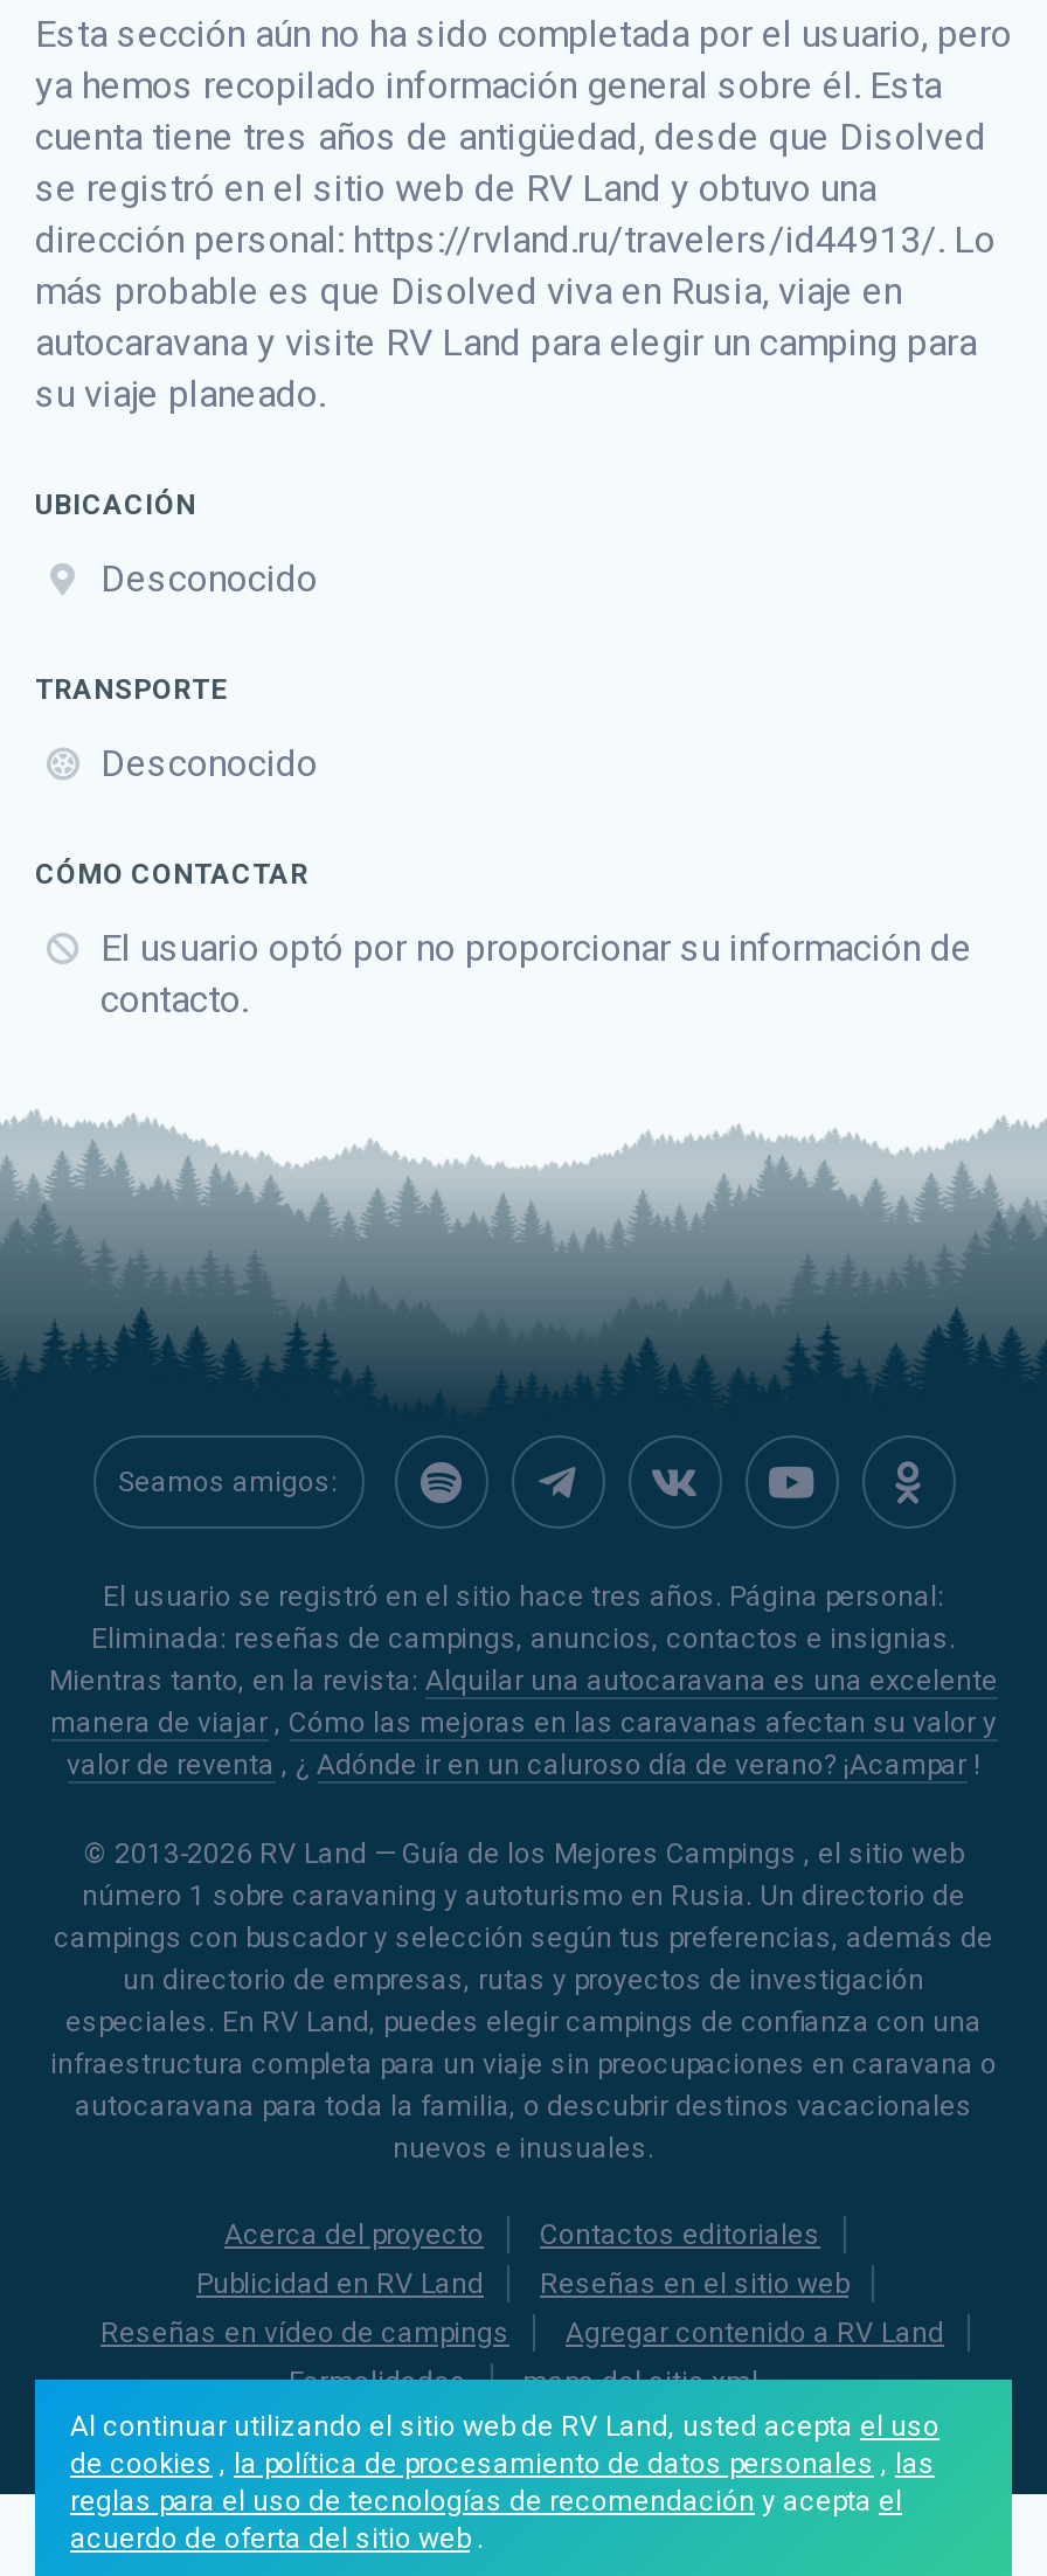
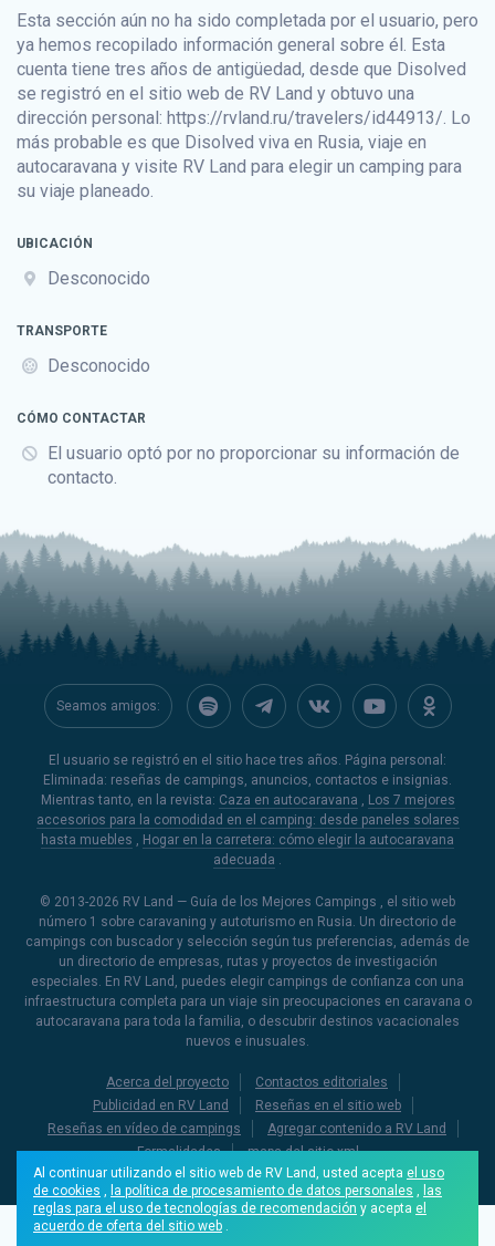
[49,1664,998,1781] Mientras tanto, en la revista: Alquilar una autocaravana es una excelente | manera de viajar, Cómo las mejoras en las caravanas afectan su valor y | valor de reventa, ¿ Adónde ir en un caluroso día de verano? ¡Acampar! -> [36,792,459,868] Mientras tanto, en la revista: Caza en autocaravana, Los 7 mejores | accesorios para la comodidad en el camping: desde paneles solares | hasta muebles, Hogar en la carretera: cómo elegir la autocaravana | adecuada.

